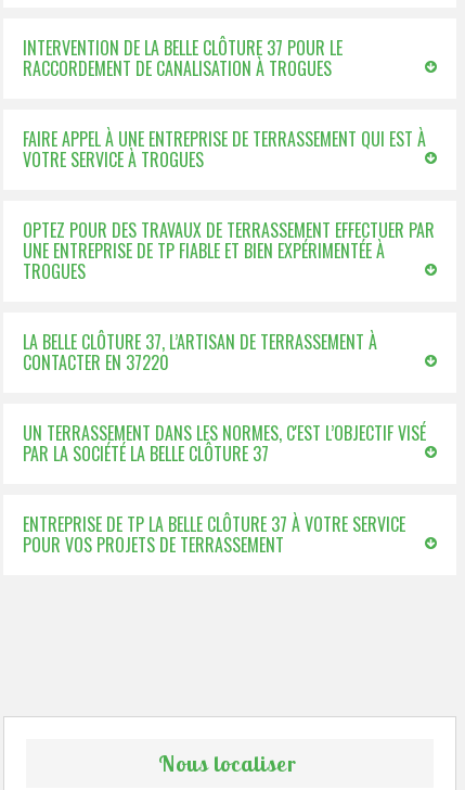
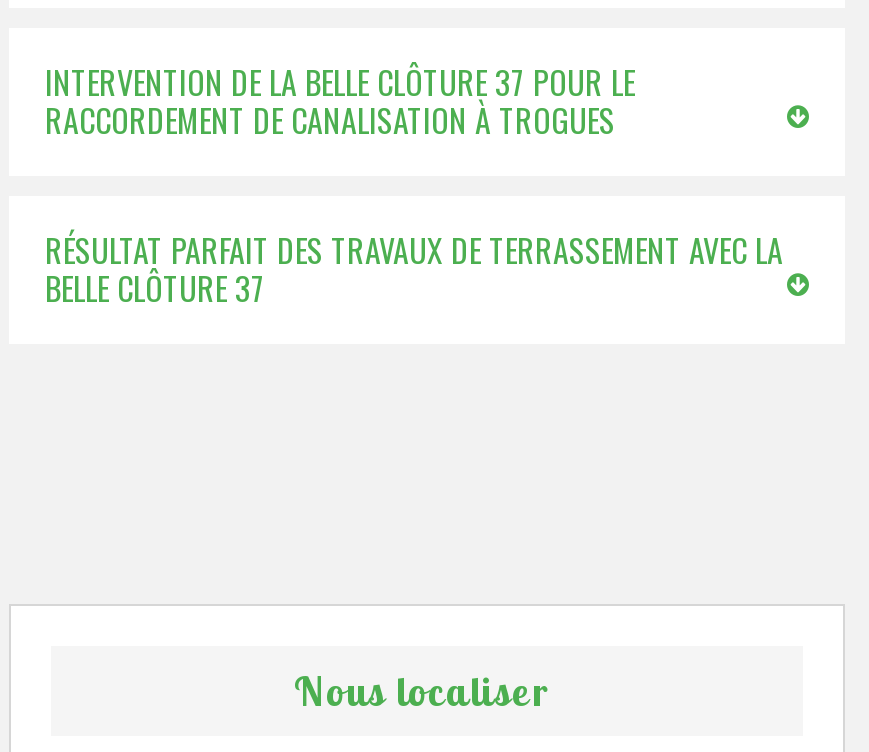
[23,126,435,558] FAIRE APPEL À UNE ENTREPRISE DE TERRASSEMENT QUI EST À | VOTRE SERVICE À TROGUES | OPTEZ POUR DES TRAVAUX DE TERRASSEMENT EFFECTUER PAR | UNE ENTREPRISE DE TP FIABLE ET BIEN EXPÉRIMENTÉE À | TROGUES | LA BELLE CLÔTURE 37, L’ARTISAN DE TERRASSEMENT À | CONTACTER EN 37220 | UN TERRASSEMENT DANS LES NORMES, C'EST L’OBJECTIF VISÉ | PAR LA SOCIÉTÉ LA BELLE CLÔTURE 37 | ENTREPRISE DE TP LA BELLE CLÔTURE 37 À VOTRE SERVICE | POUR VOS PROJETS DE TERRASSEMENT -> [45,226,783,312] RÉSULTAT PARFAIT DES TRAVAUX DE TERRASSEMENT AVEC LA | BELLE CLÔTURE 37

